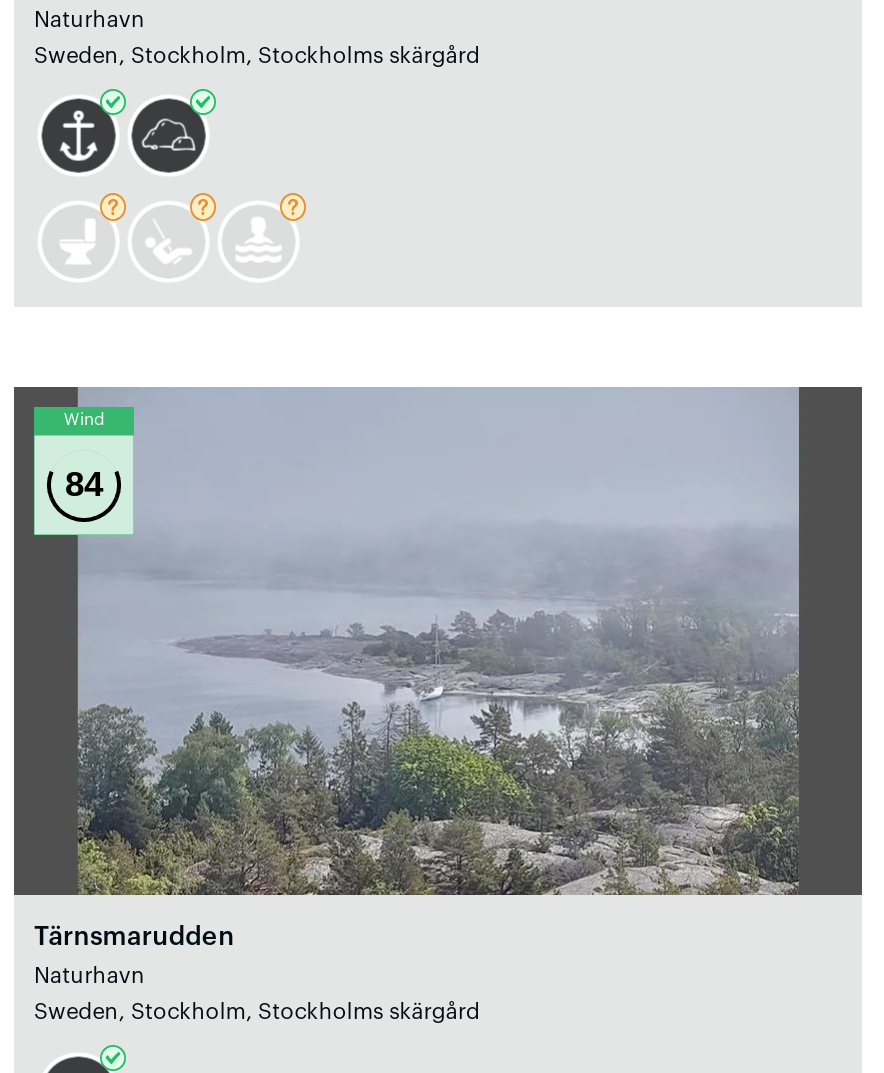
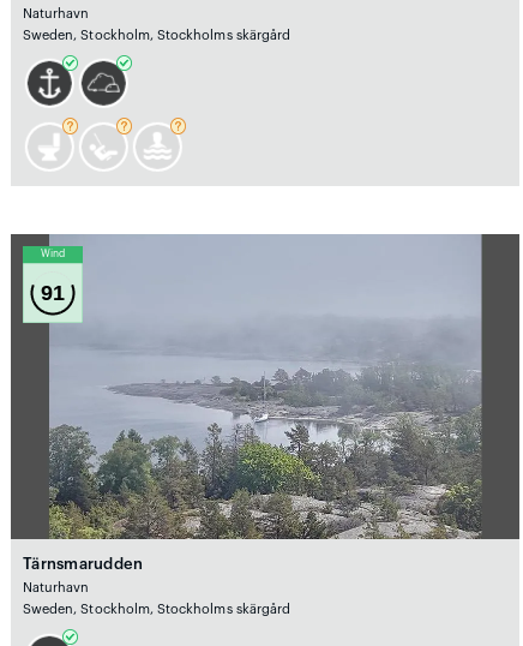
[65,464,104,503] 84 -> [41,280,65,304] 91

